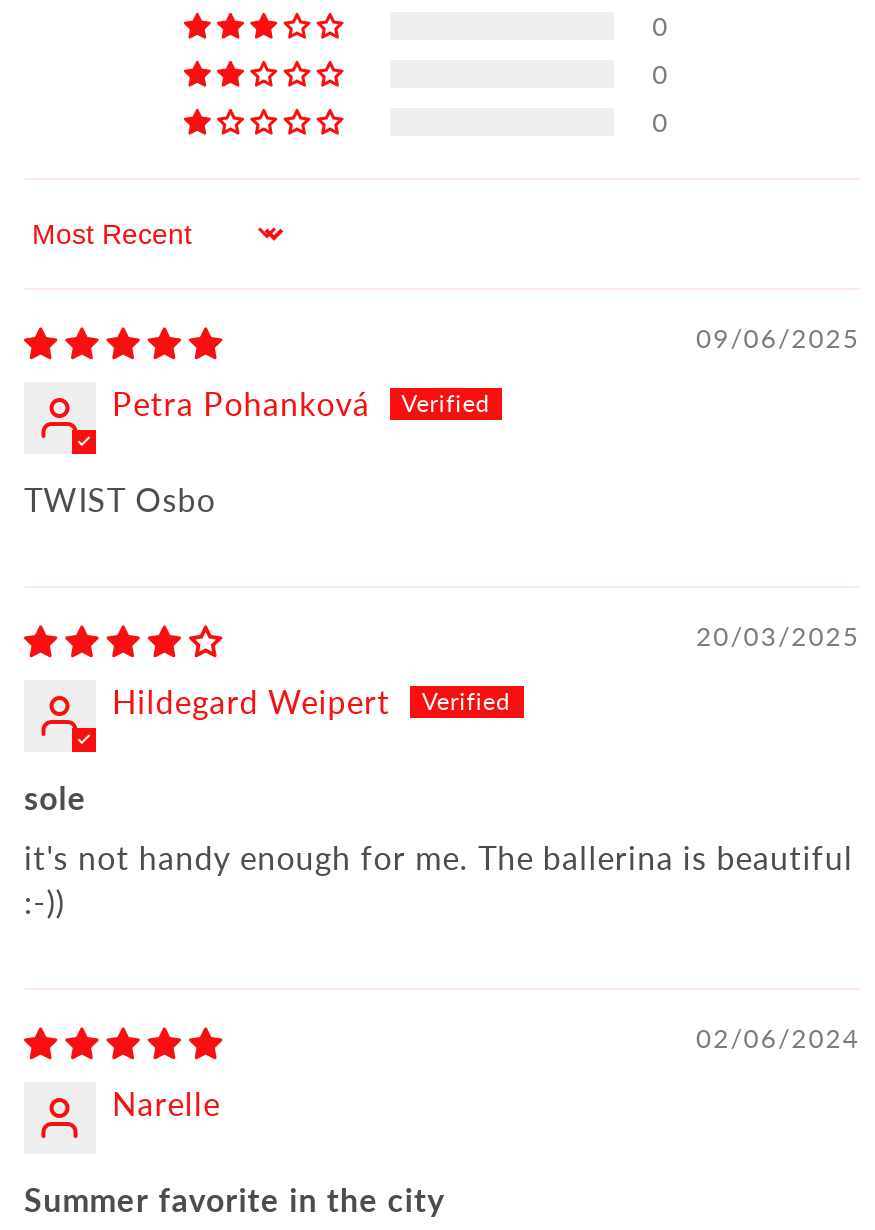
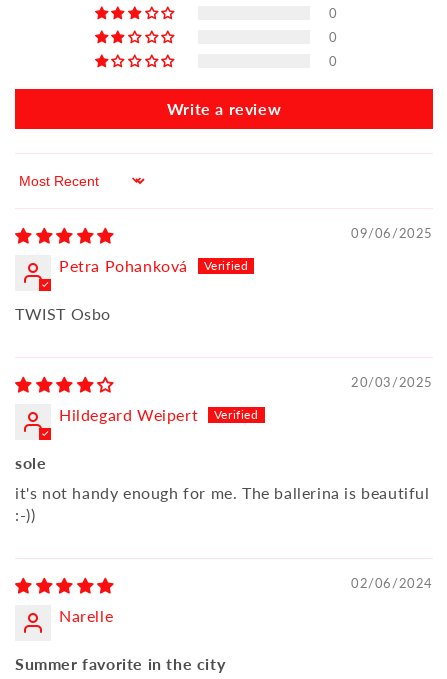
none -> [167,99,281,118] Write a review

